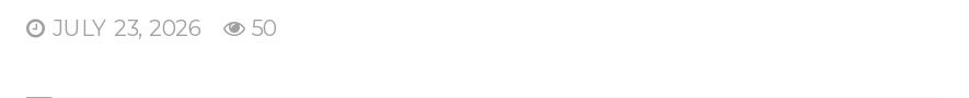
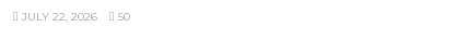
[46,14,276,42] JULY 23, 2026 50 -> [19,9,130,23] JULY 22, 2026 50

